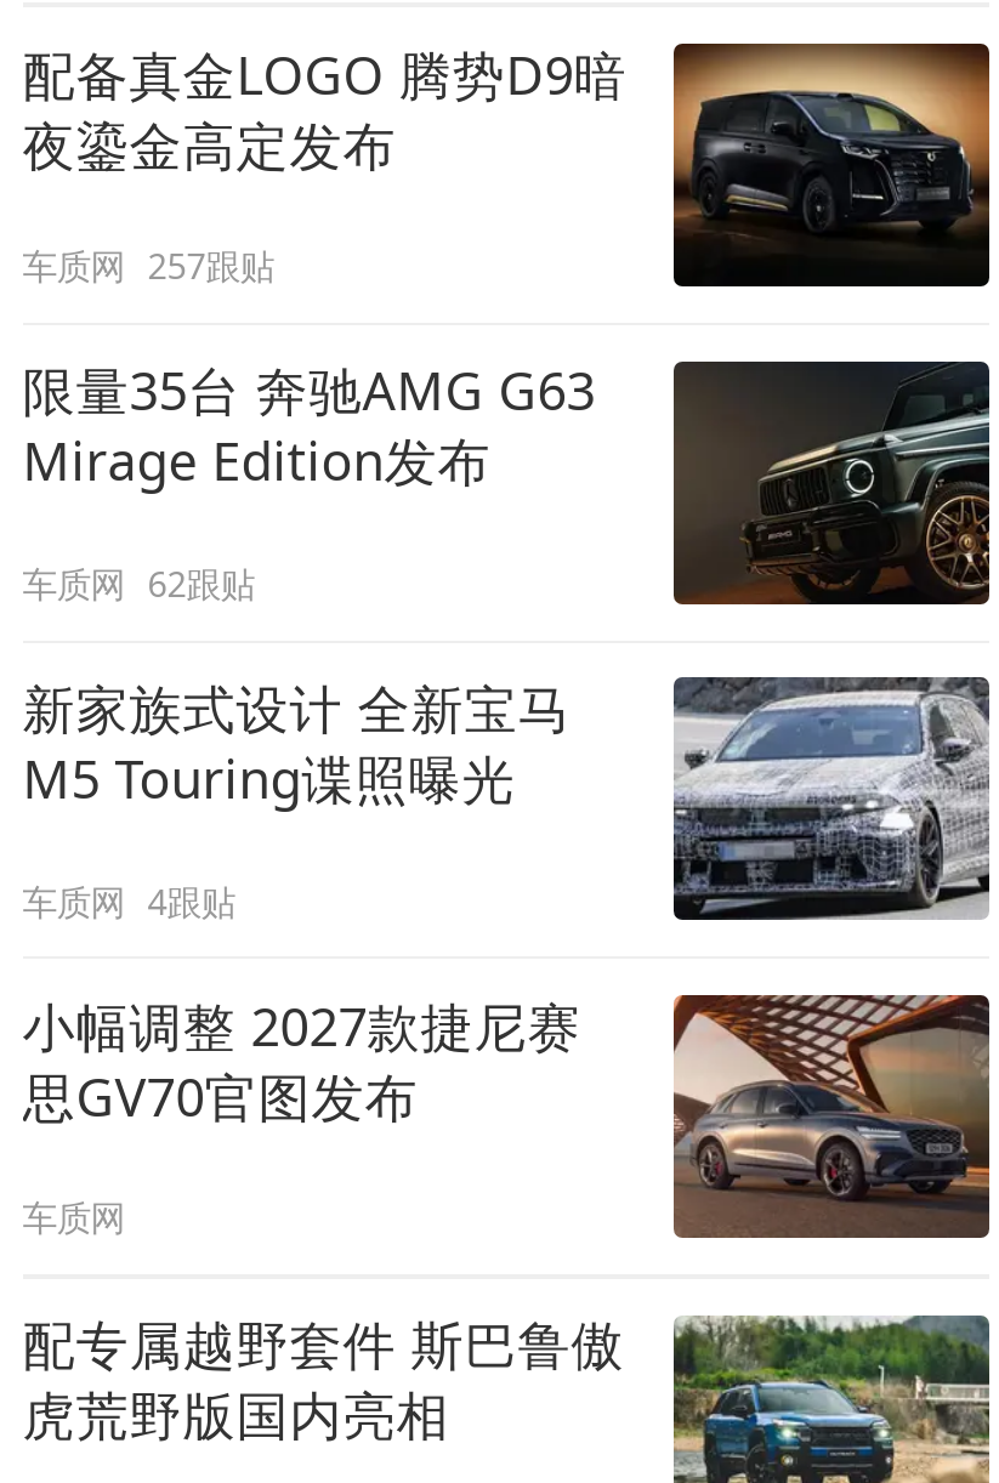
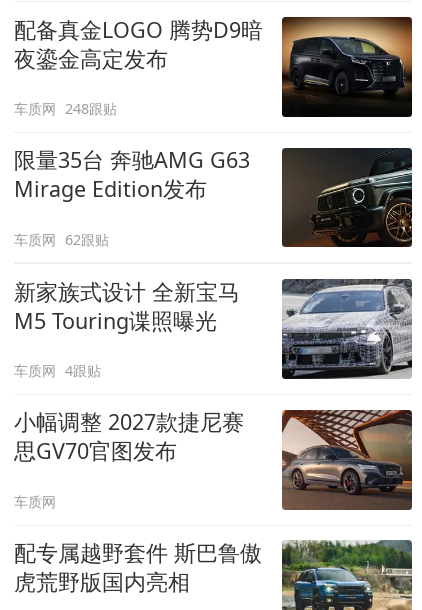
[22,243,274,289] 车质网 257跟贴 -> [14,99,117,118] 车质网 248跟贴

